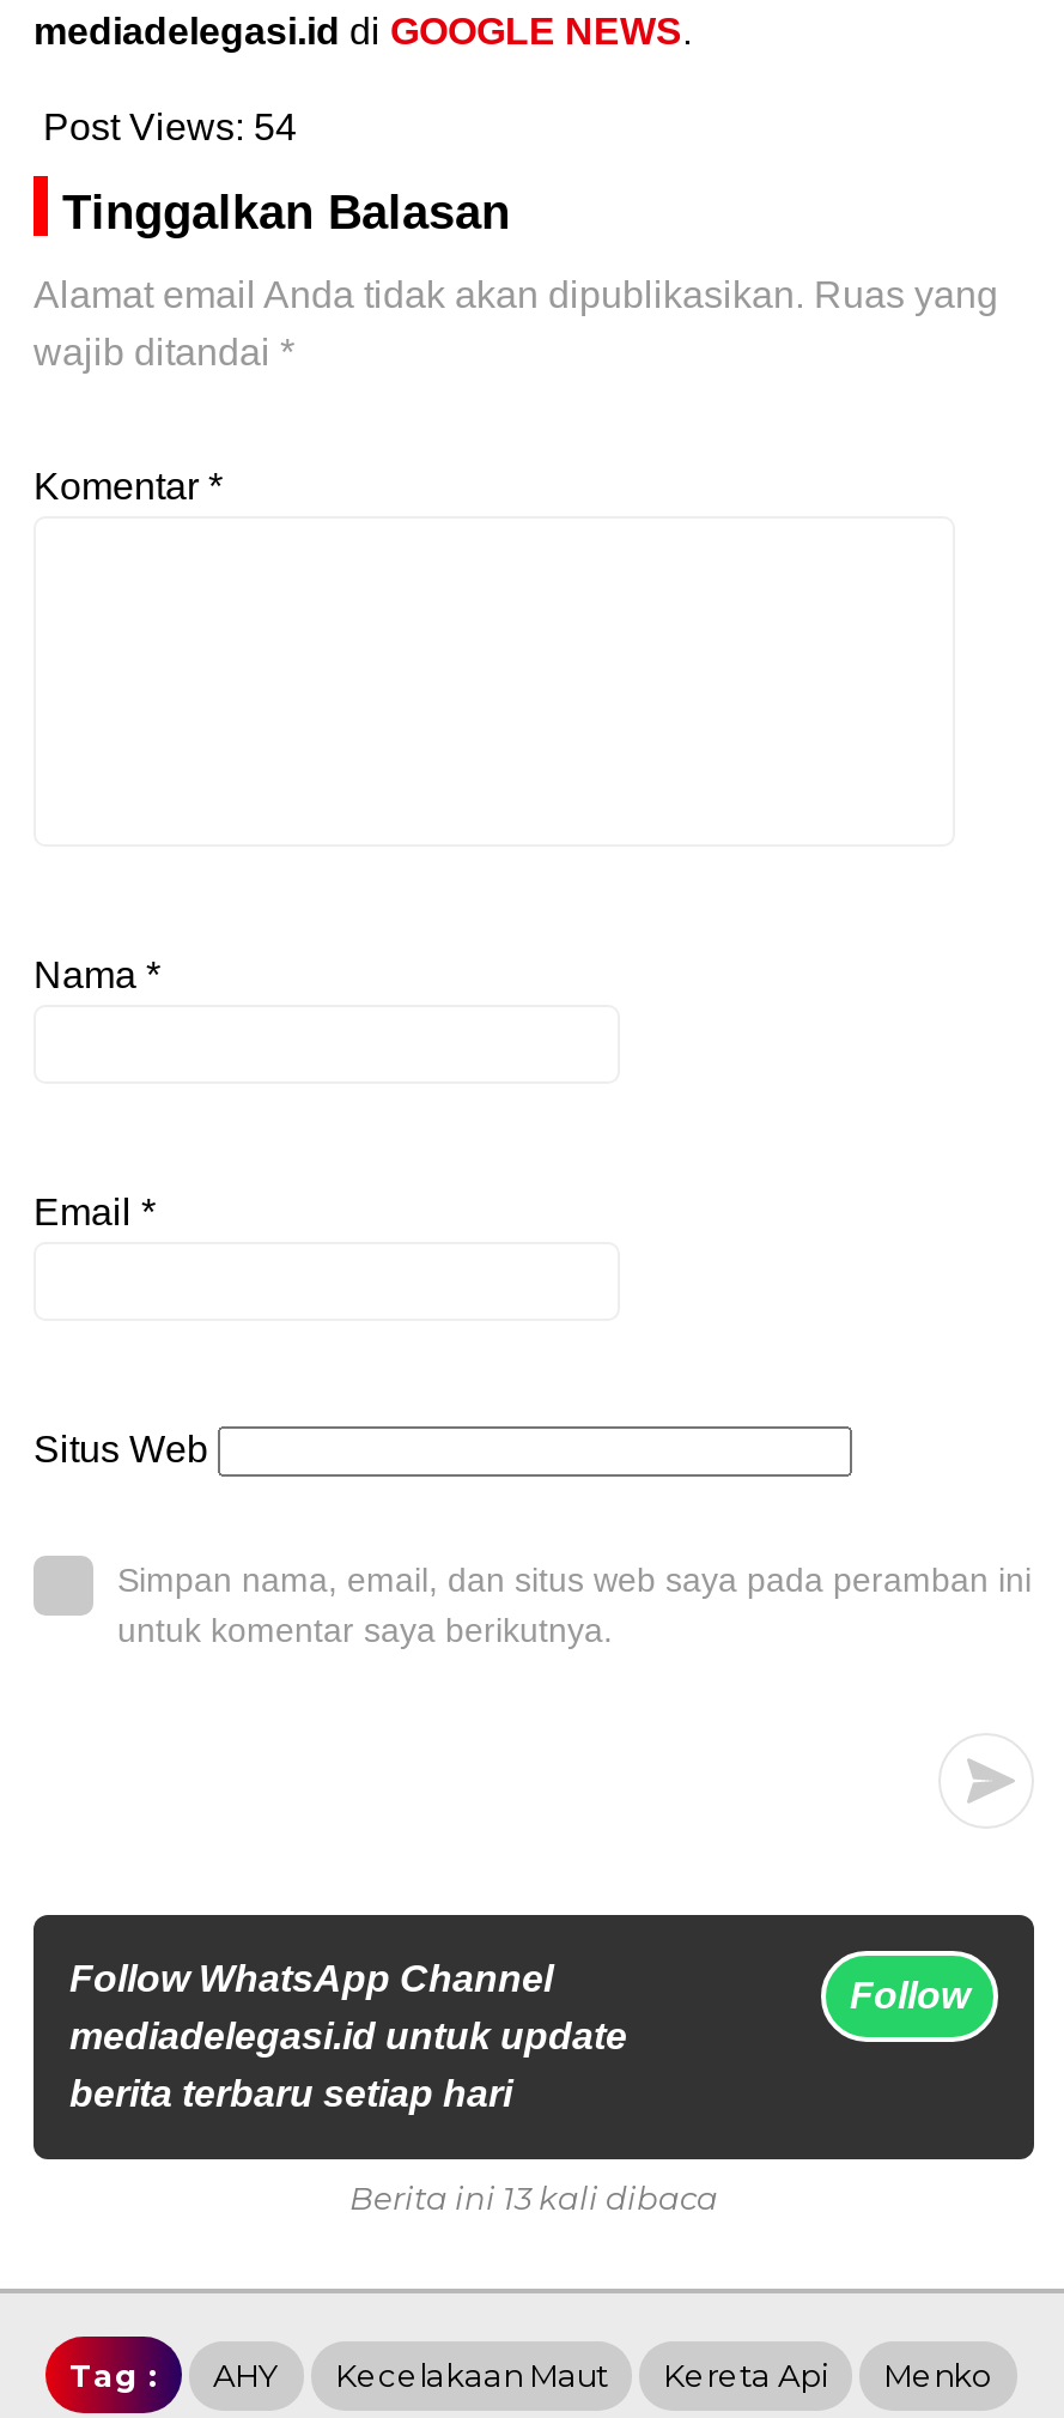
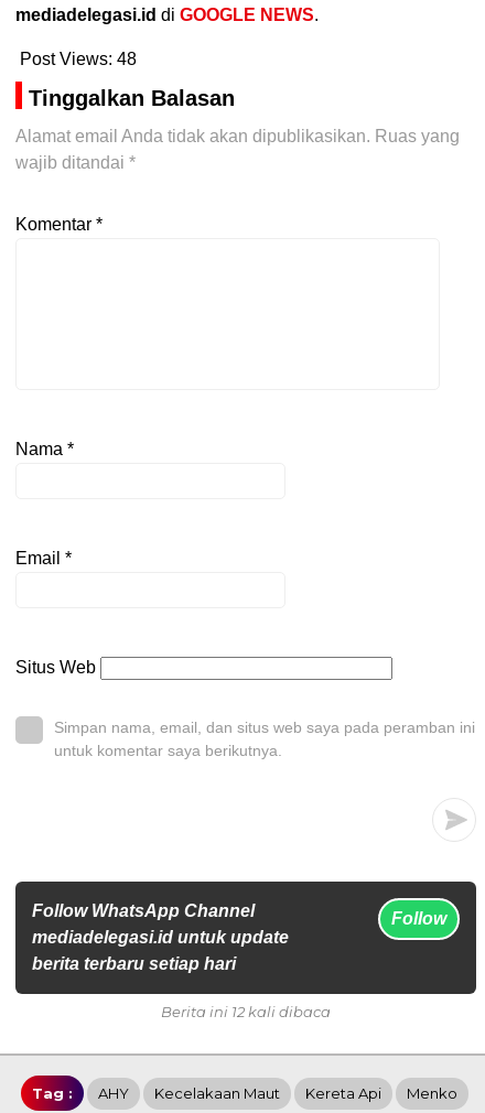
[43,107,297,148] Post Views: 54 -> [20,50,137,69] Post Views: 48
[349,2179,718,2218] Berita ini 13 kali dibaca -> [161,1003,331,1021] Berita ini 12 kali dibaca

